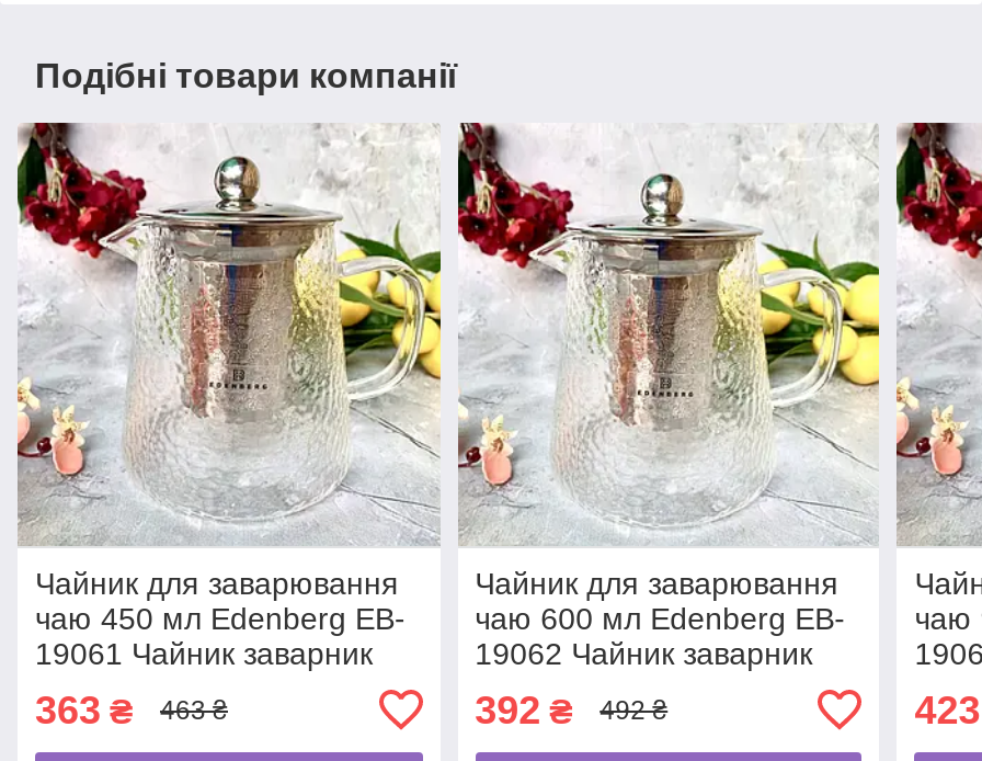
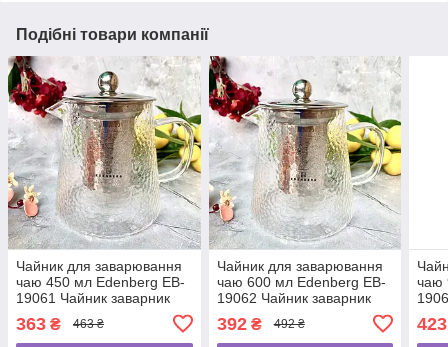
[894,121,975,546] [image] -> none

